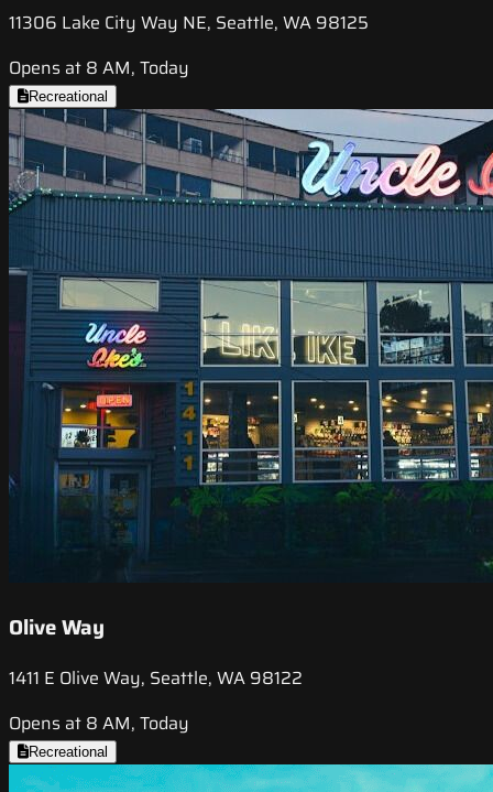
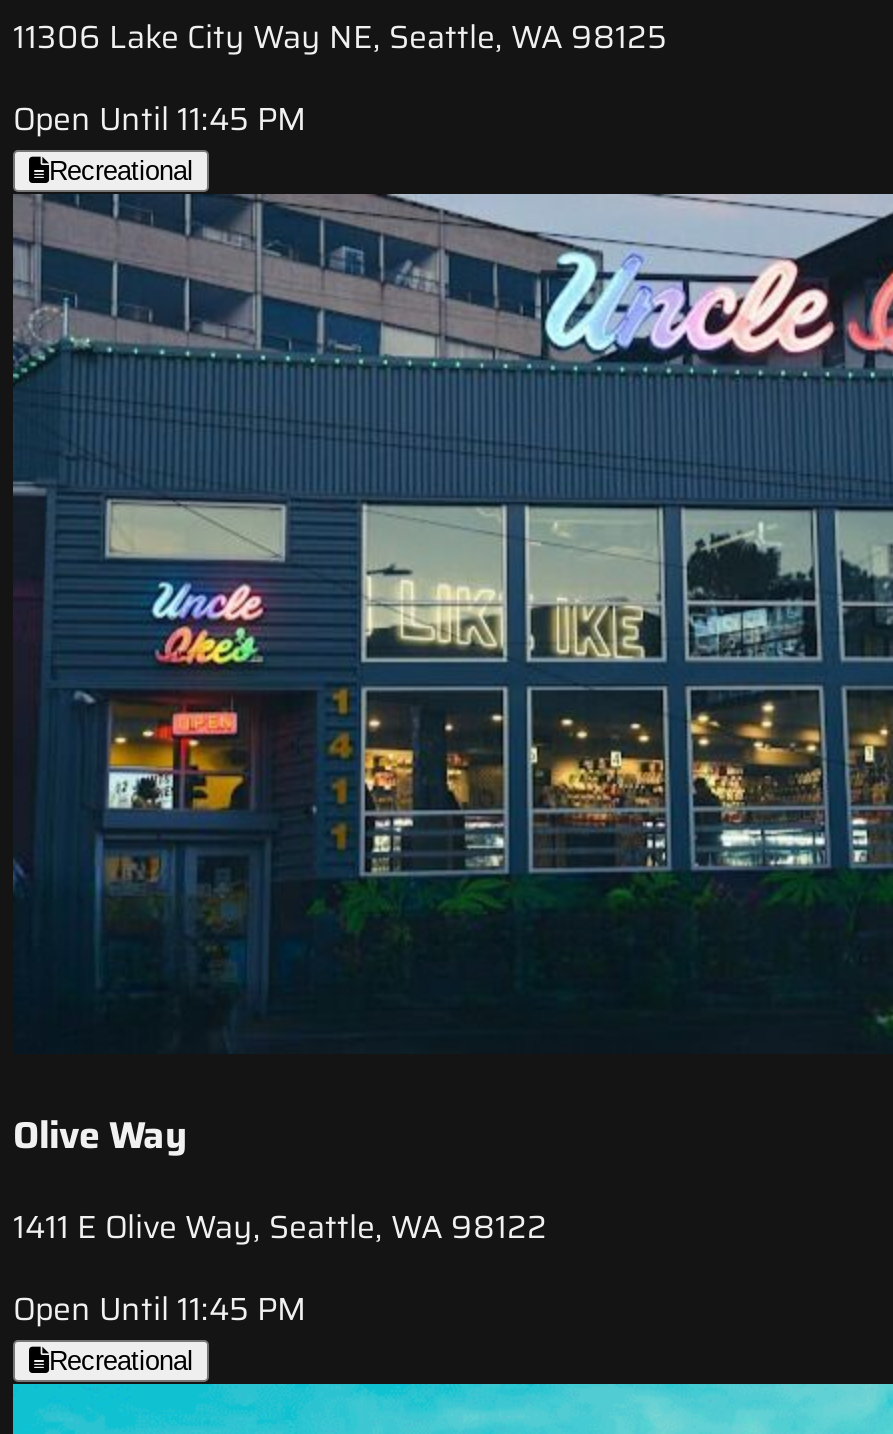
[9,54,189,82] Opens at 8 AM, Today -> [13,95,307,145] Open Until 11:45 PM
[9,709,189,737] Opens at 8 AM, Today -> [13,1284,307,1334] Open Until 11:45 PM

